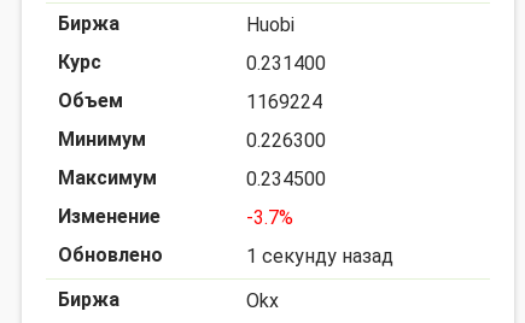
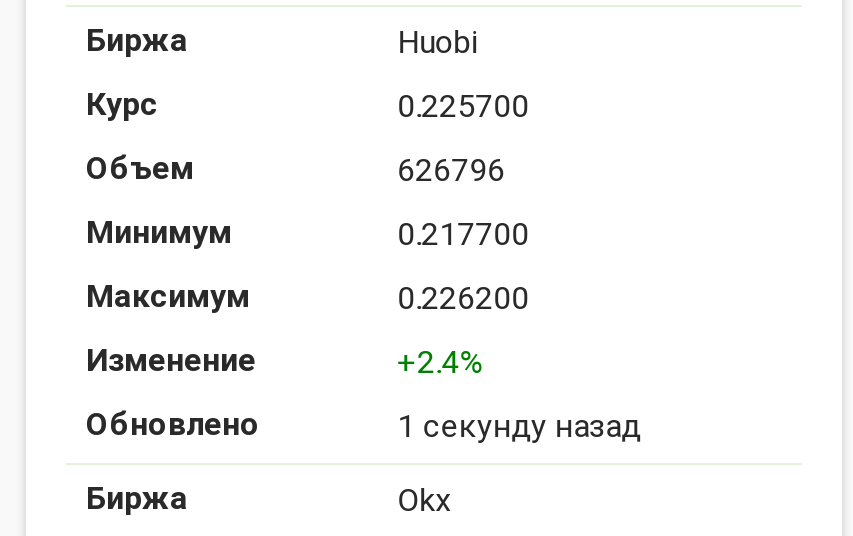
[246,52,325,75] 0.231400 -> [397,87,529,125] 0.225700
[246,90,322,113] 1169224 -> [397,151,505,189] 626796
[246,129,325,152] 0.226300 -> [397,215,529,253] 0.217700
[246,168,325,190] 0.234500 -> [397,279,529,317] 0.226200
[246,206,293,229] -3.7% -> [397,343,483,381] +2.4%

